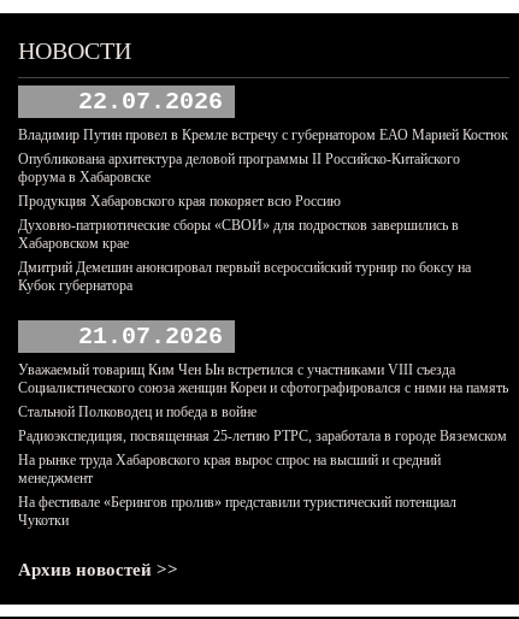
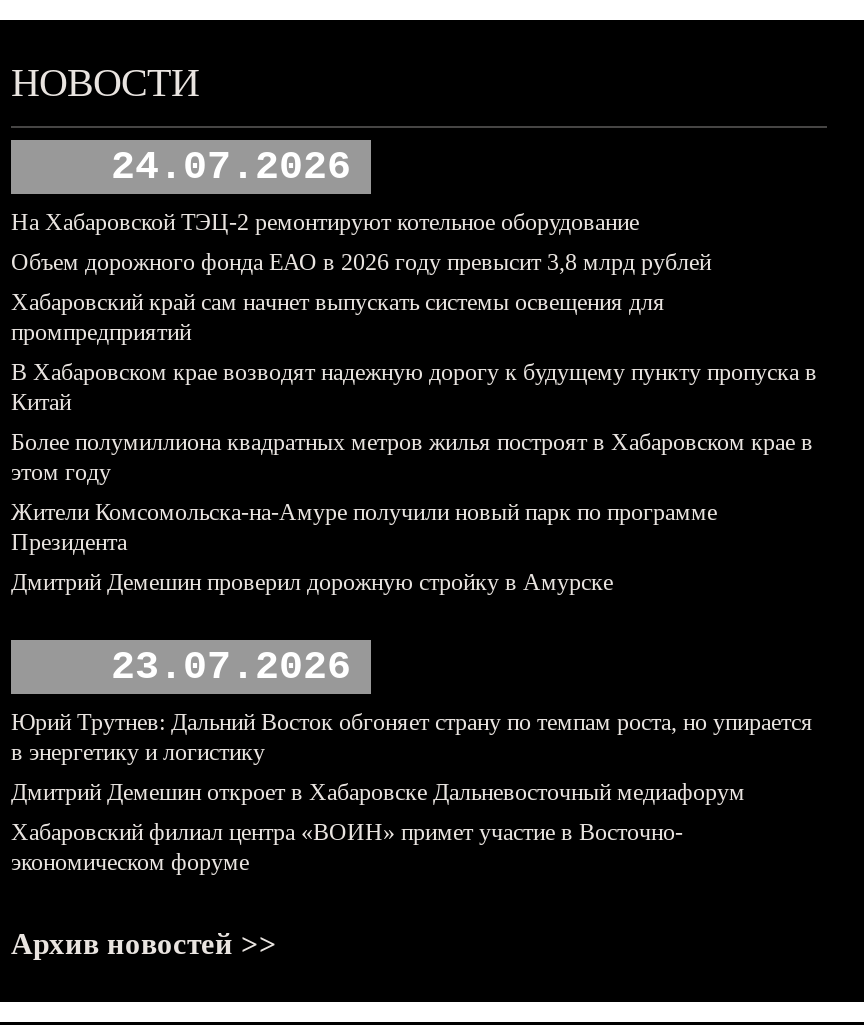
[18,88,508,294] 22.07.2026 | Владимир Путин провел в Кремле встречу с губернатором ЕАО Марией Костюк | Опубликована архитектура деловой программы II Российско-Китайского | форума в Хабаровске | Продукция Хабаровского края покоряет всю Россию | Духовно-патриотические сборы «СВОИ» для подростков завершились в | Хабаровском крае | Дмитрий Демешин анонсировал первый всероссийский турнир по боксу на | Кубок губернатора -> [11,144,817,596] 24.07.2026 | На Хабаровской ТЭЦ-2 ремонтируют котельное оборудование | Объем дорожного фонда ЕАО в 2026 году превысит 3,8 млрд рублей | Хабаровский край сам начнет выпускать системы освещения для | промпредприятий | В Хабаровском крае возводят надежную дорогу к будущему пункту пропуска в | Китай | Более полумиллиона квадратных метров жилья построят в Хабаровском крае в | этом году | Жители Комсомольска-на-Амуре получили новый парк по программе | Президента | Дмитрий Демешин проверил дорожную стройку в Амурске
[18,323,508,529] 21.07.2026 | Уважаемый товарищ Ким Чен Ын встретился с участниками VIII съезда | Социалистического союза женщин Кореи и сфотографировался с ними на память | Стальной Полководец и победа в войне | Радиоэкспедиция, посвященная 25-летию РТРС, заработала в городе Вяземском | На рынке труда Хабаровского края вырос спрос на высший и средний | менеджмент | На фестивале «Берингов пролив» представили туристический потенциал | Чукотки -> [11,644,813,876] 23.07.2026 | Юрий Трутнев: Дальний Восток обгоняет страну по темпам роста, но упирается | в энергетику и логистику | Дмитрий Демешин откроет в Хабаровске Дальневосточный медиафорум | Хабаровский филиал центра «ВОИН» примет участие в Восточно- | экономическом форуме

